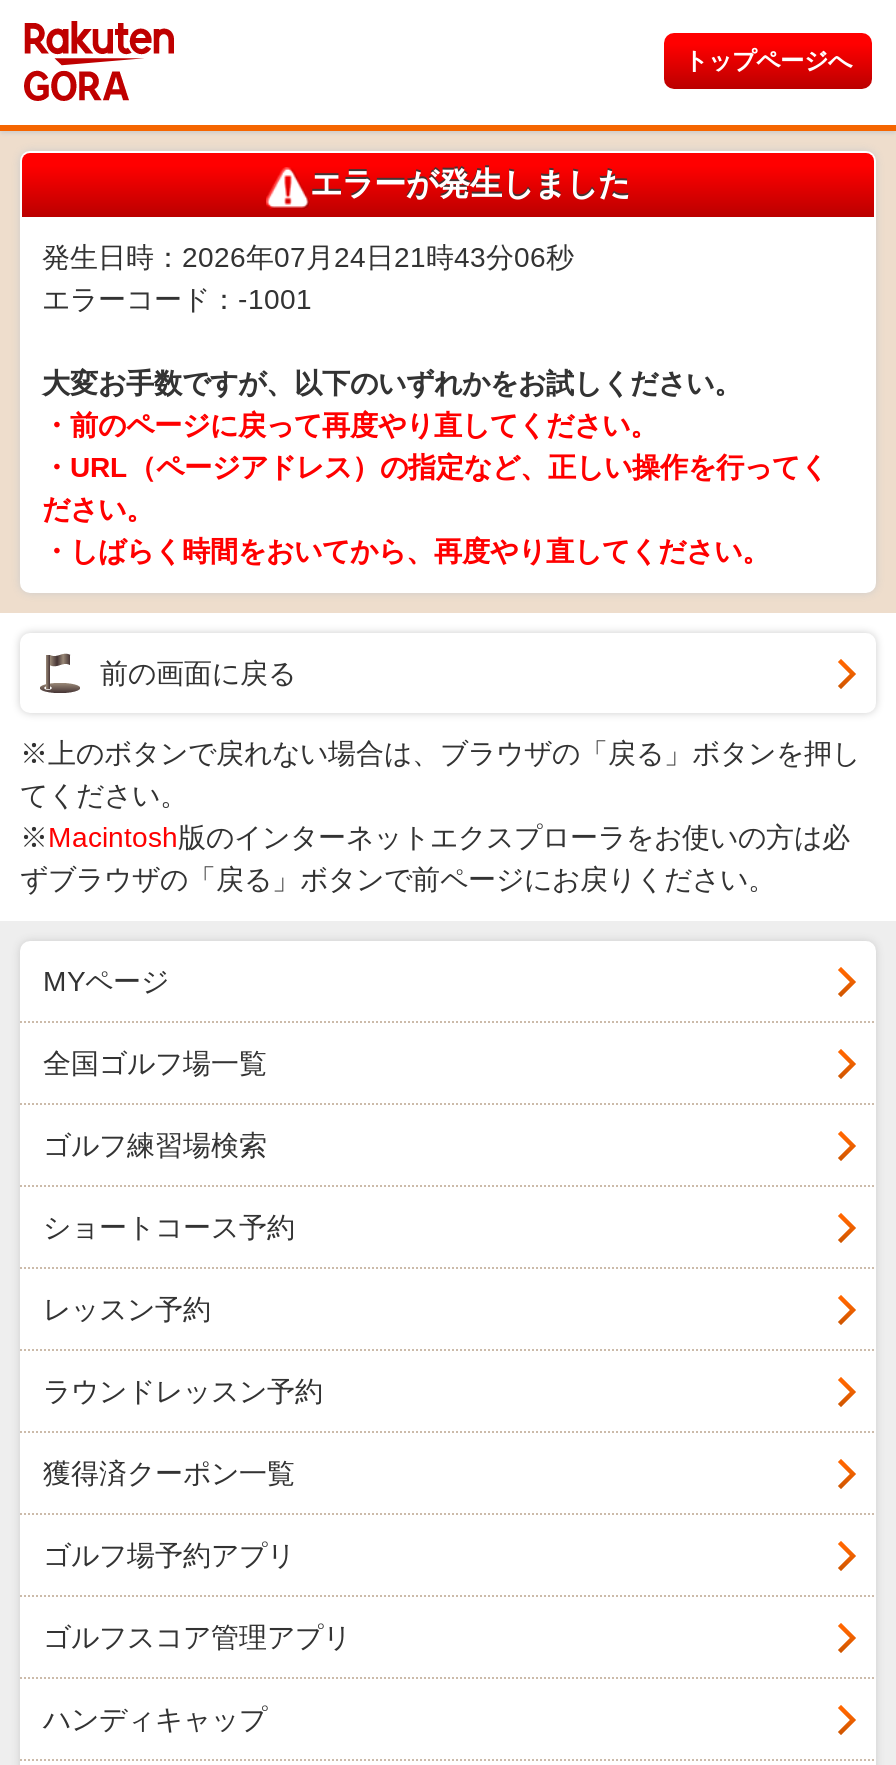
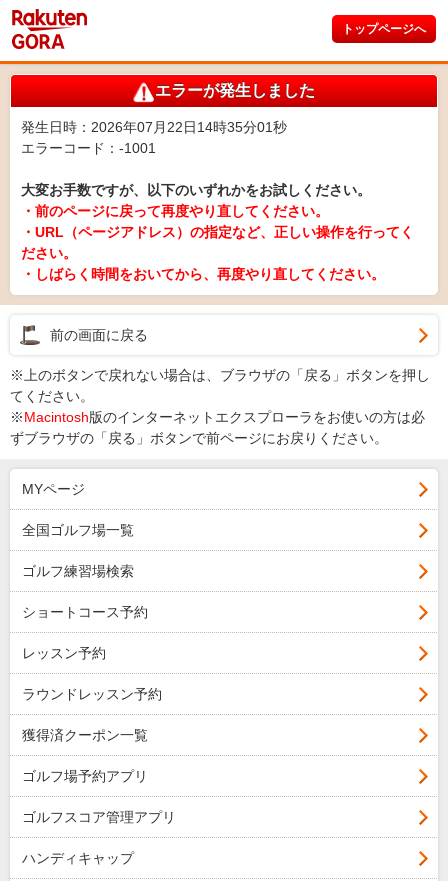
[42,241,574,273] 発生日時：2026年07月24日21時43分06秒 -> [21,119,287,135] 発生日時：2026年07月22日14時35分01秒

